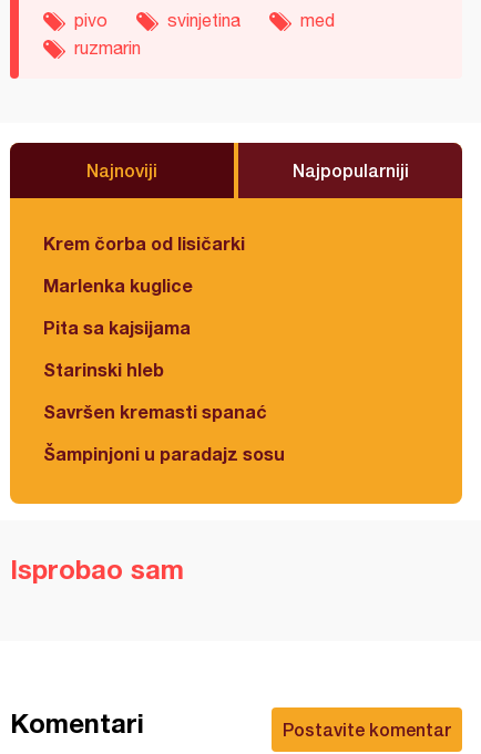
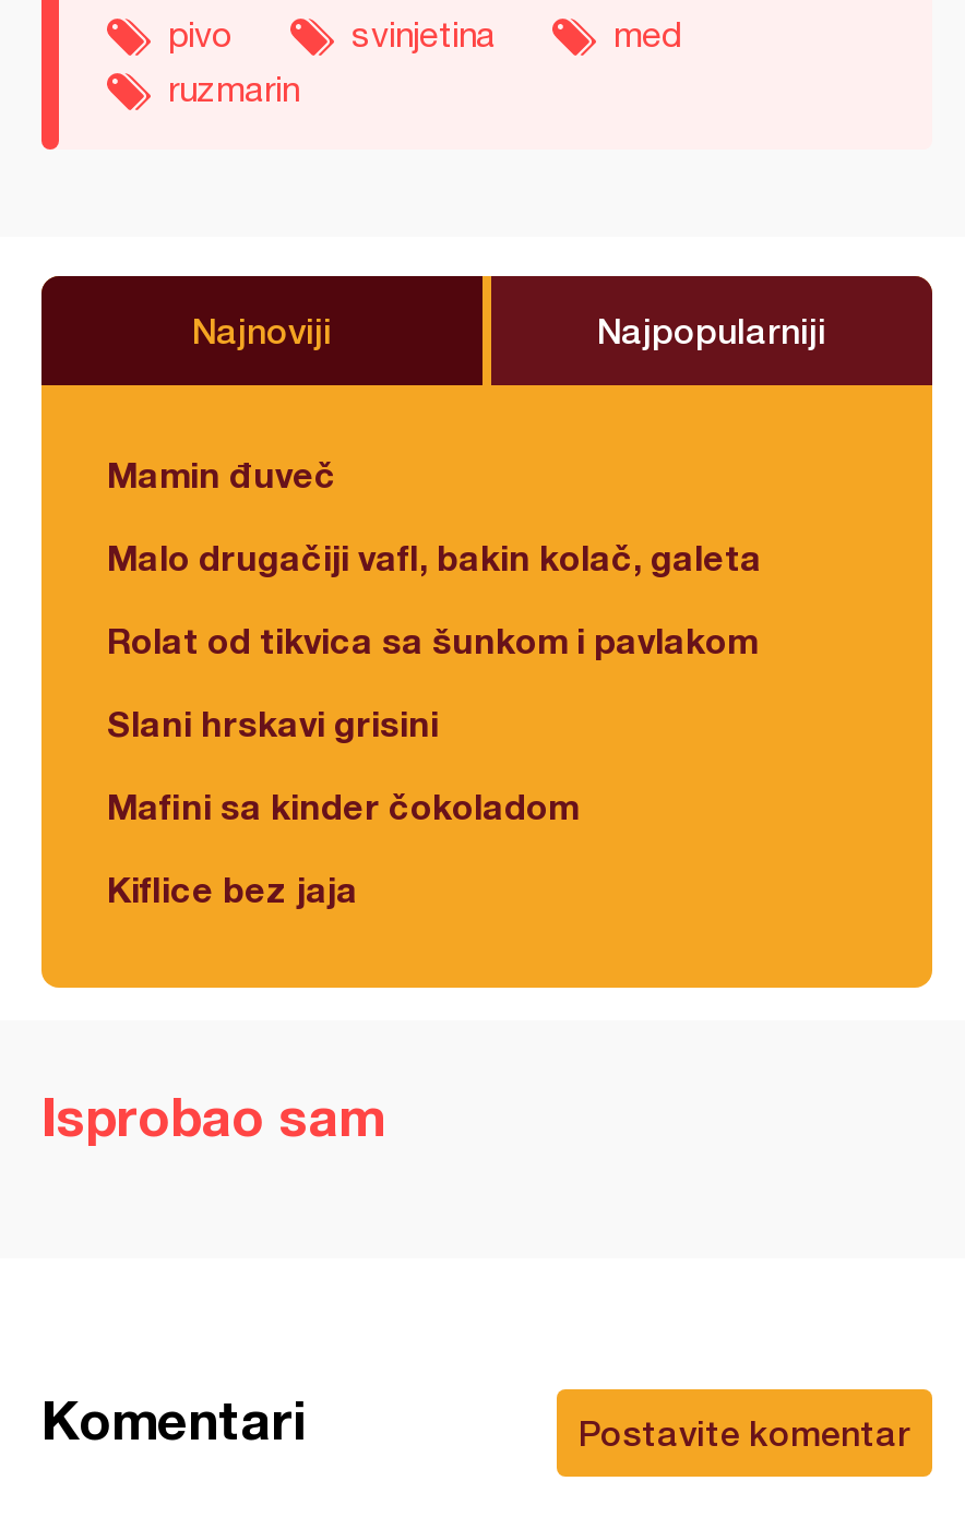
[43,233,245,254] Krem čorba od lisičarki -> [107,454,336,495] Mamin đuveč
[43,275,193,296] Marlenka kuglice -> [107,537,762,578] Malo drugačiji vafl, bakin kolač, galeta
[43,317,191,338] Pita sa kajsijama -> [107,619,758,661] Rolat od tikvica sa šunkom i pavlakom
[43,359,164,380] Starinski hleb -> [107,702,439,744] Slani hrskavi grisini
[43,401,267,422] Savršen kremasti spanać -> [107,785,579,827] Mafini sa kinder čokoladom
[43,443,285,464] Šampinjoni u paradajz sosu -> [107,868,358,910] Kiflice bez jaja

